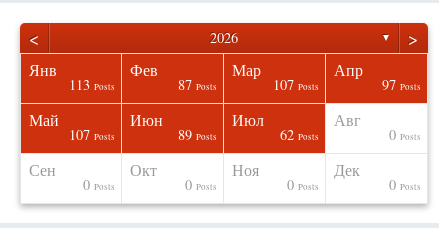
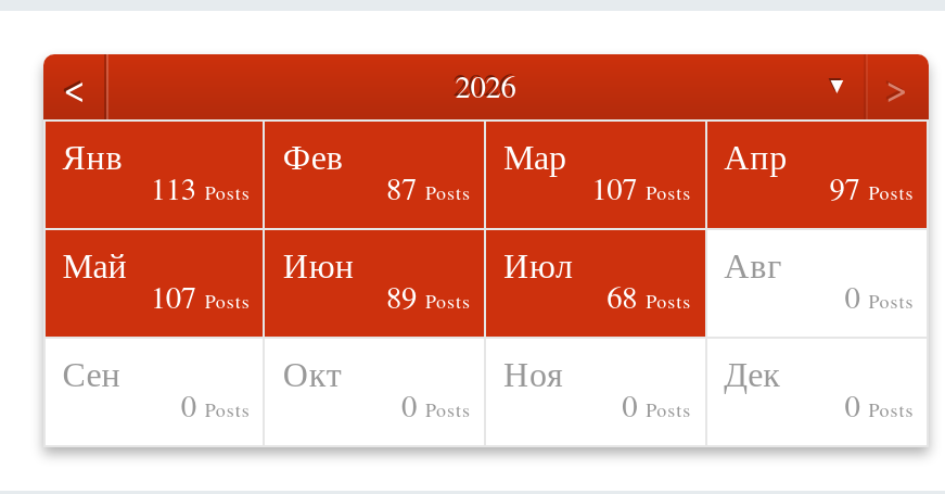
[280,125,319,144] 62 Posts -> [607,275,691,316] 68 Posts

